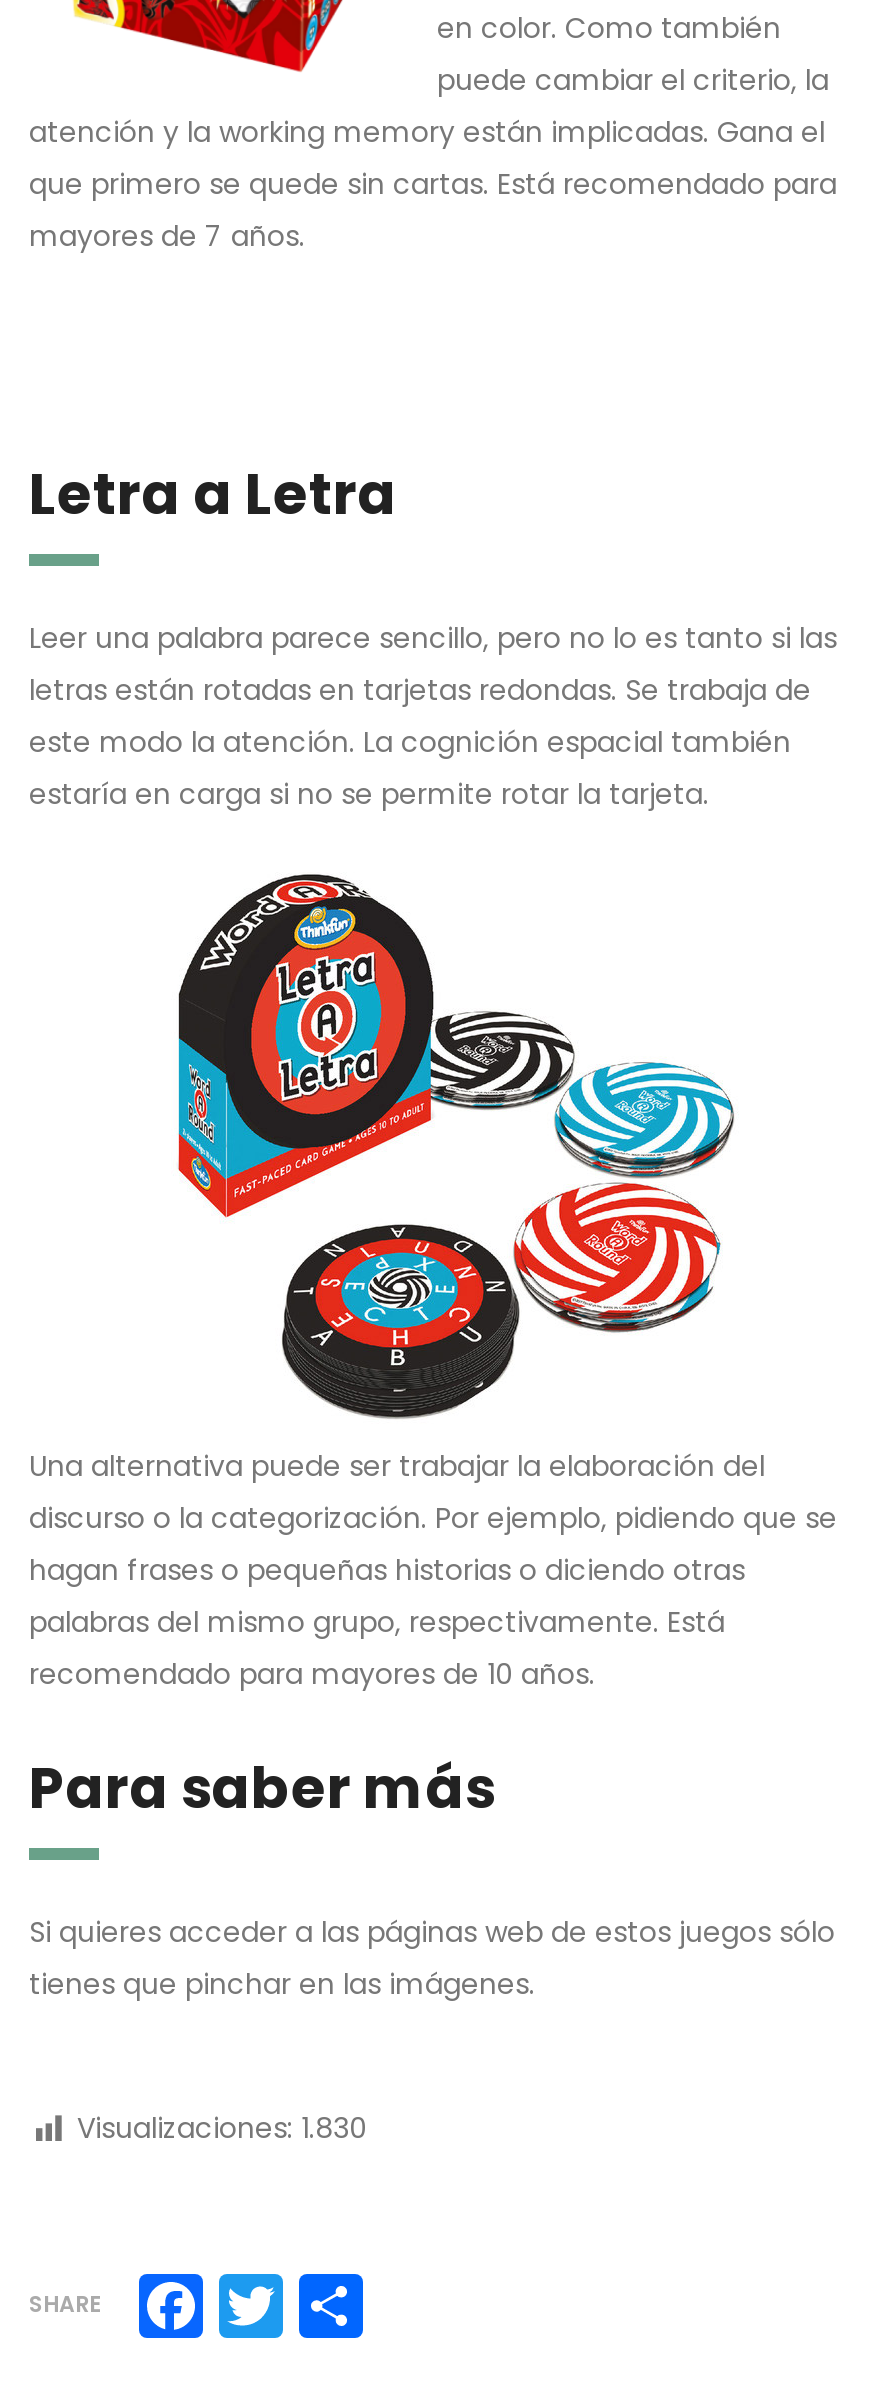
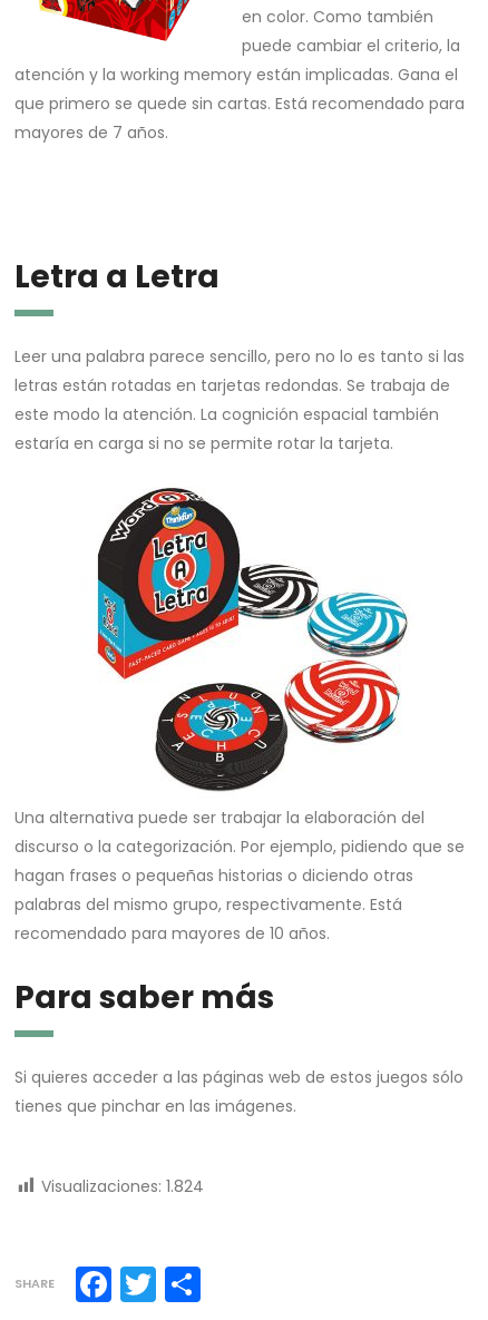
[77,2109,367,2149] Visualizaciones: 1.830 -> [41,1175,204,1197] Visualizaciones: 1.824

